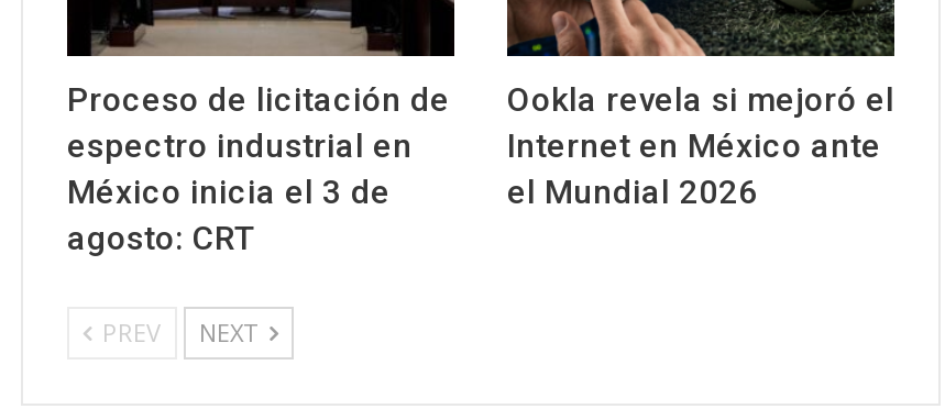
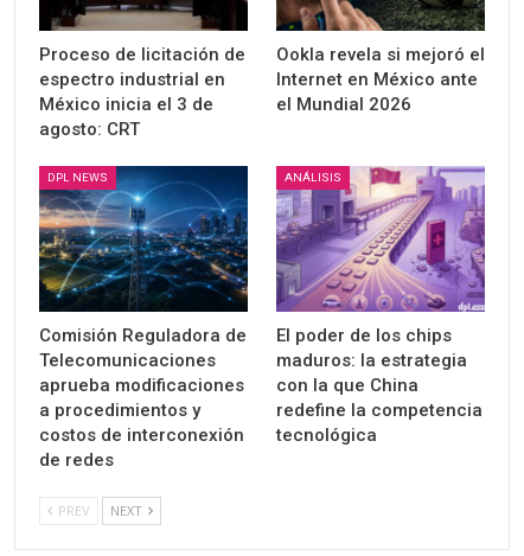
none -> [38,165,248,313] [image] | DPL NEWS
none -> [39,324,247,470] Comisión Reguladora de | Telecomunicaciones | aprueba modificaciones | a procedimientos y | costos de interconexión | de redes
none -> [275,165,486,313] [image] | ANÁLISIS
none -> [276,324,483,445] El poder de los chips | maduros: la estrategia | con la que China | redefine la competencia | tecnológica

